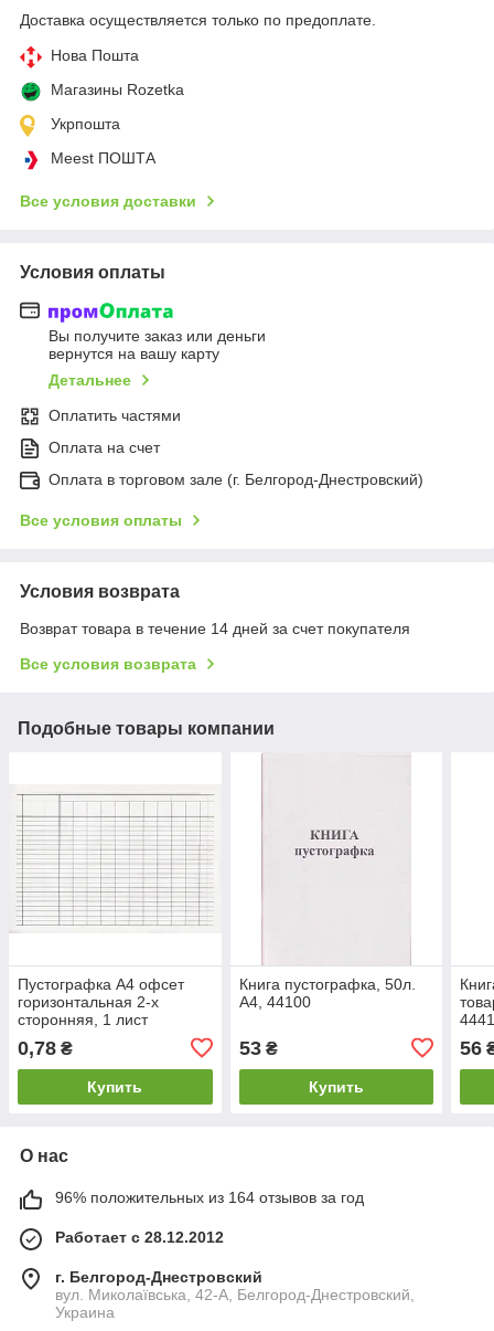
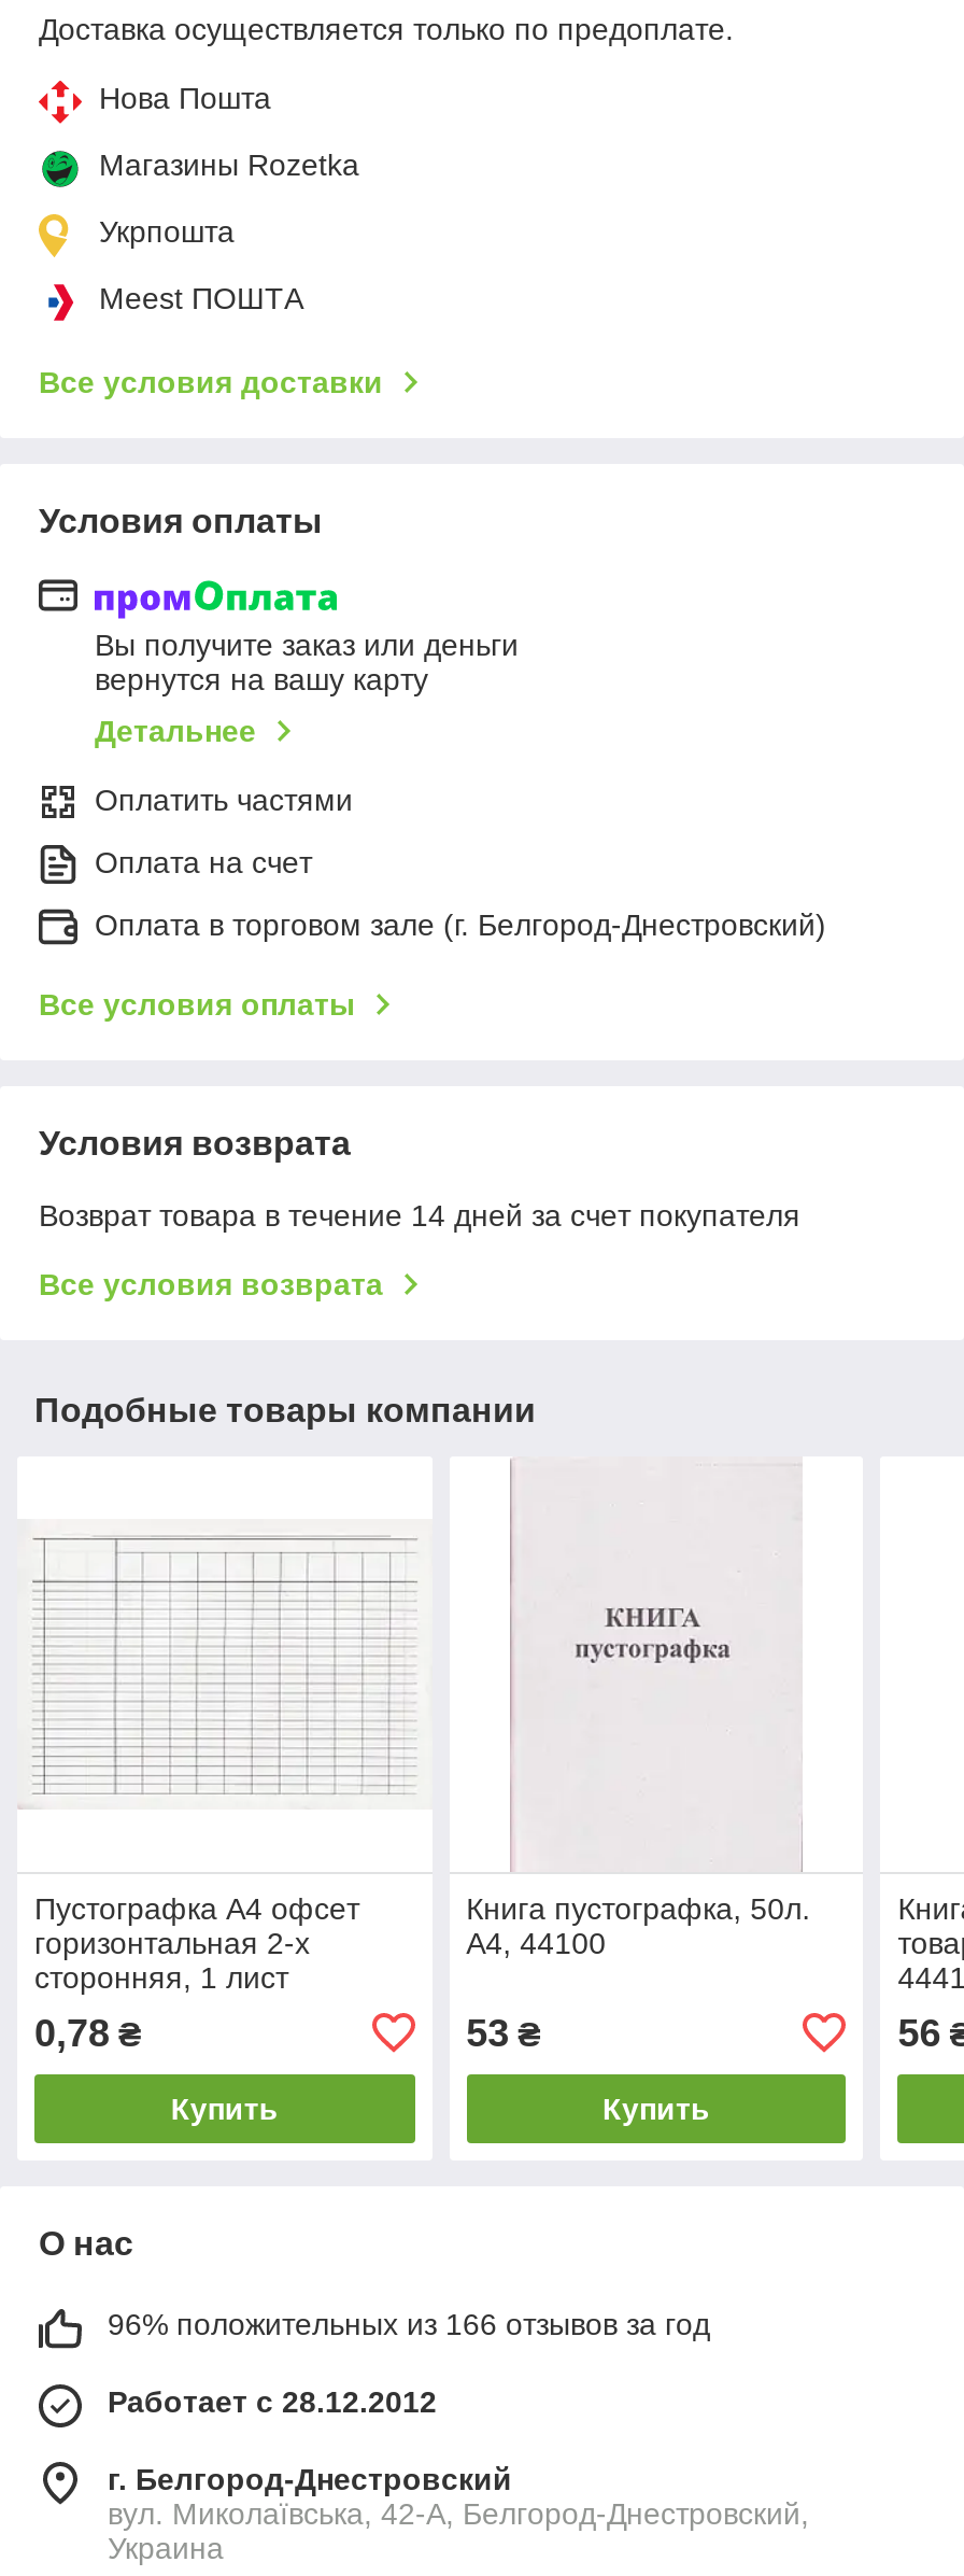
[55,1188,364,1206] 96% положительных из 164 отзывов за год -> [108,2306,710,2341] 96% положительных из 166 отзывов за год

